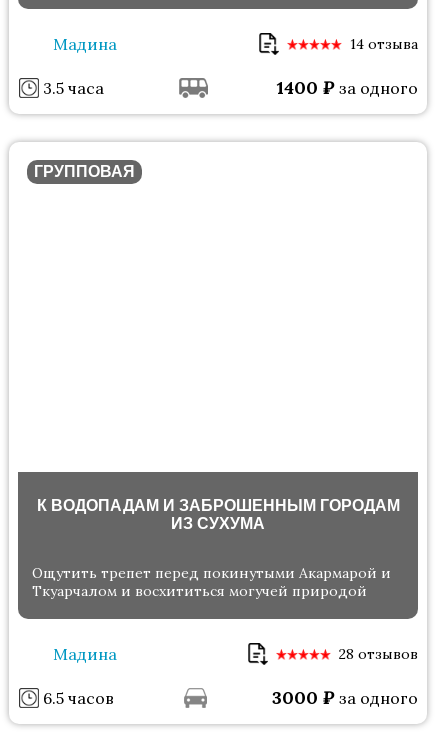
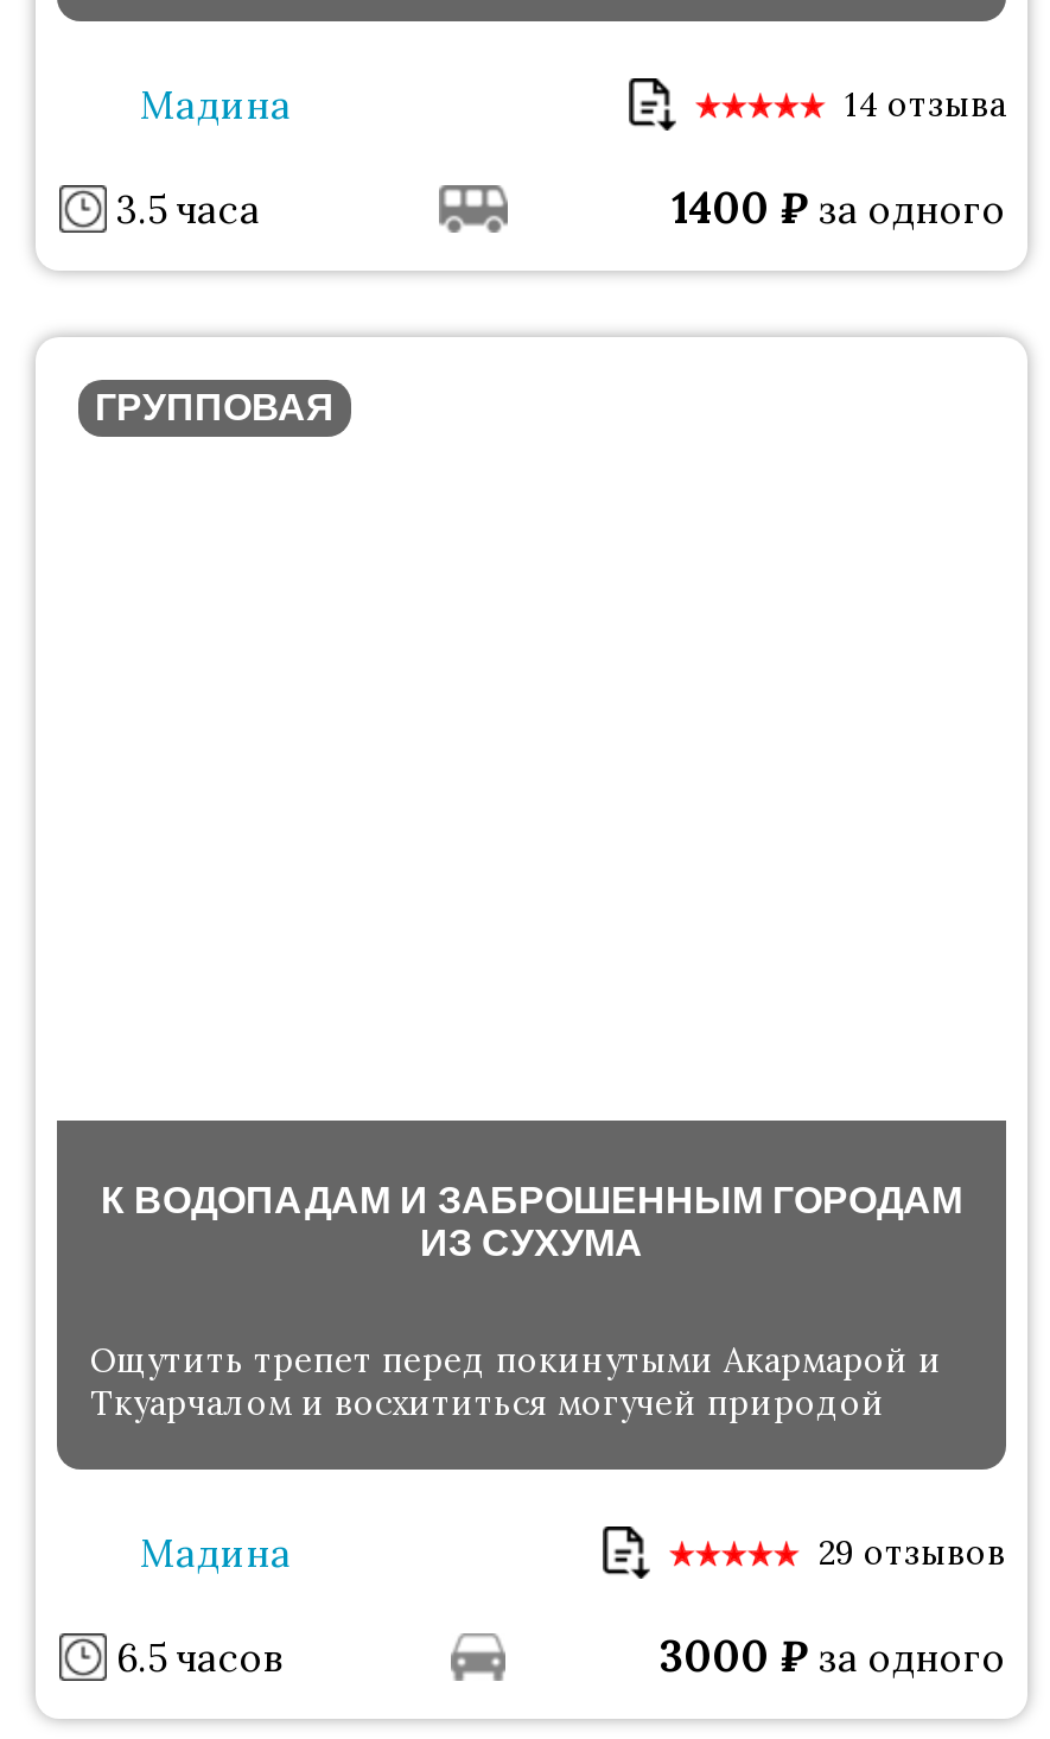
[339,645,418,663] 28 отзывов -> [819,1532,1006,1575] 29 отзывов

